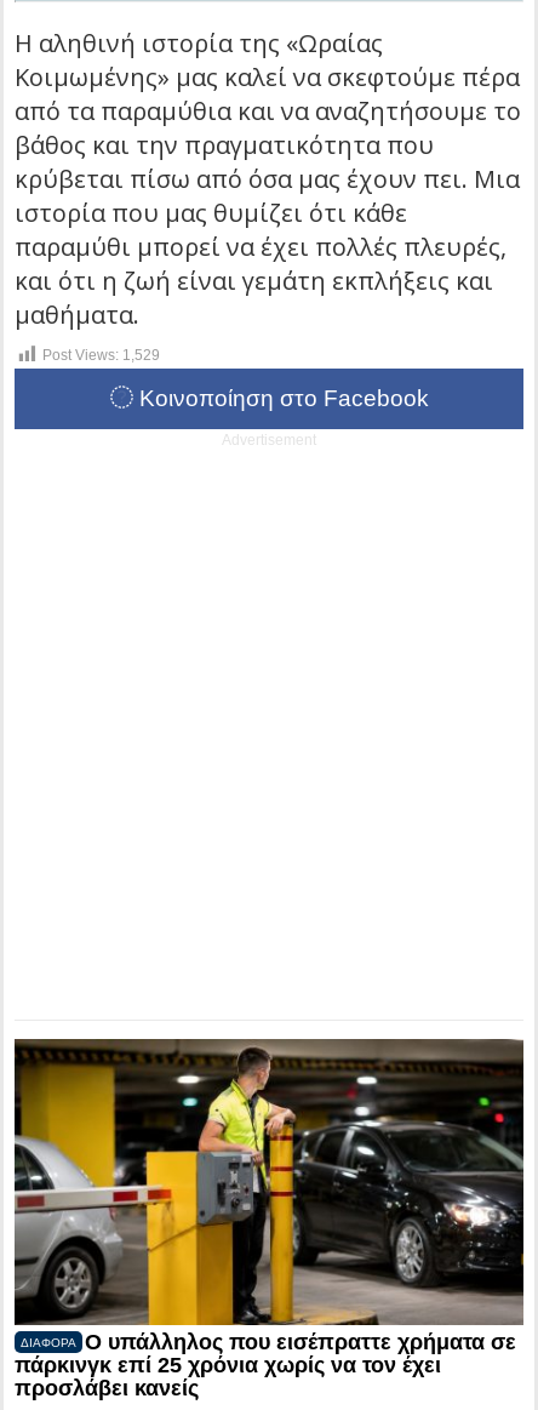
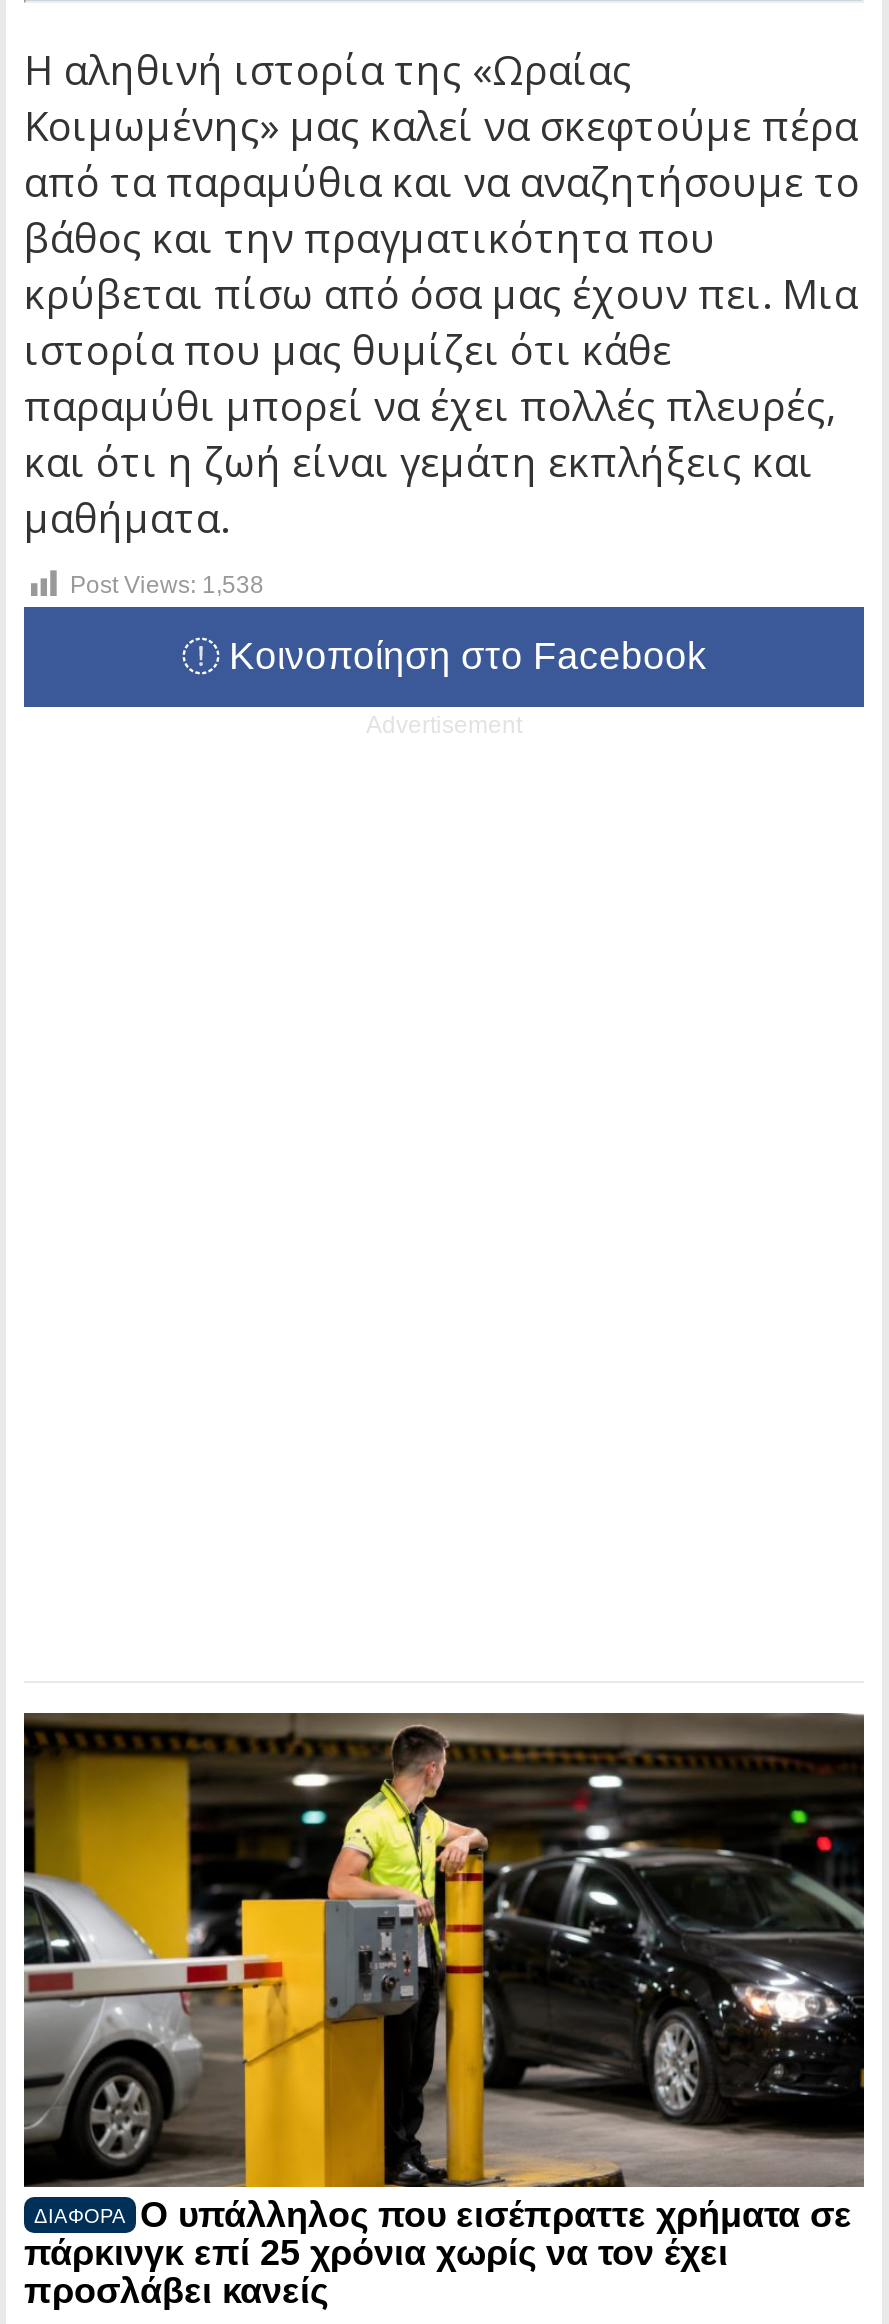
[42,346,160,363] Post Views: 1,529 -> [70,571,264,599] Post Views: 1,538

